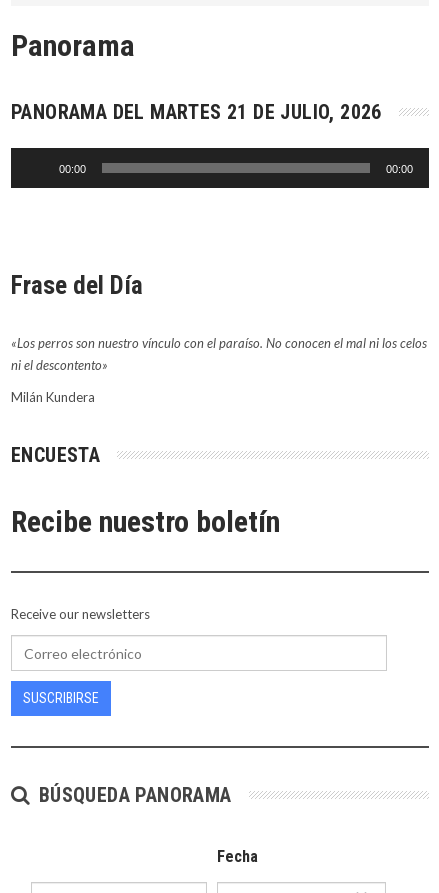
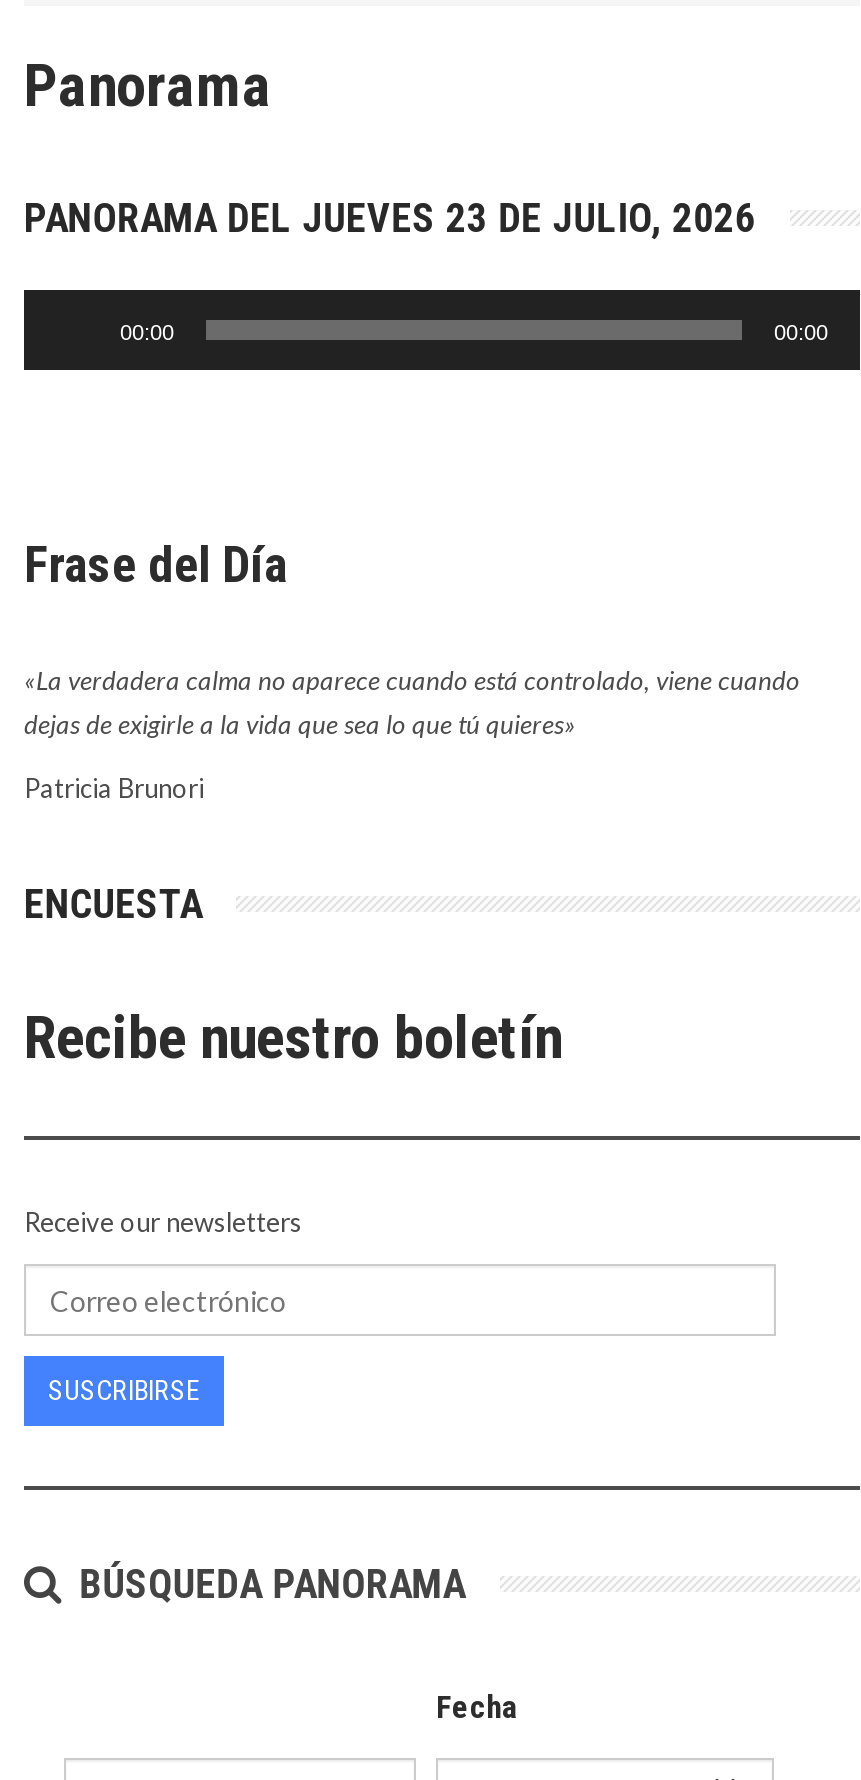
[11,100,382,124] PANORAMA DEL MARTES 21 DE JULIO, 2026 -> [24,193,756,241] PANORAMA DEL JUEVES 23 DE JULIO, 2026
[11,335,427,373] «Los perros son nuestro vínculo con el paraíso. No conocen el mal ni los celos | ni el descontento» -> [24,665,800,741] «La verdadera calma no aparece cuando está controlado, viene cuando | dejas de exigirle a la vida que sea lo que tú quieres»
[11,389,95,405] Milán Kundera -> [24,773,204,805] Patricia Brunori

